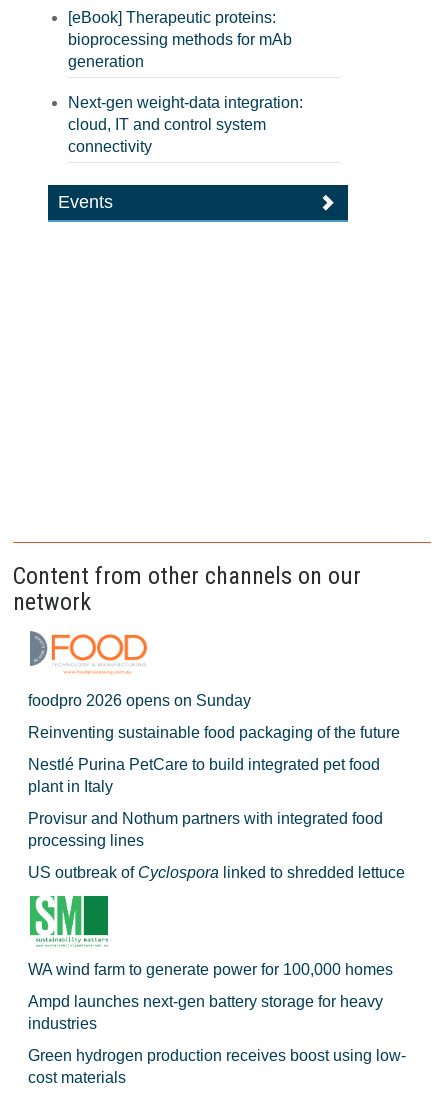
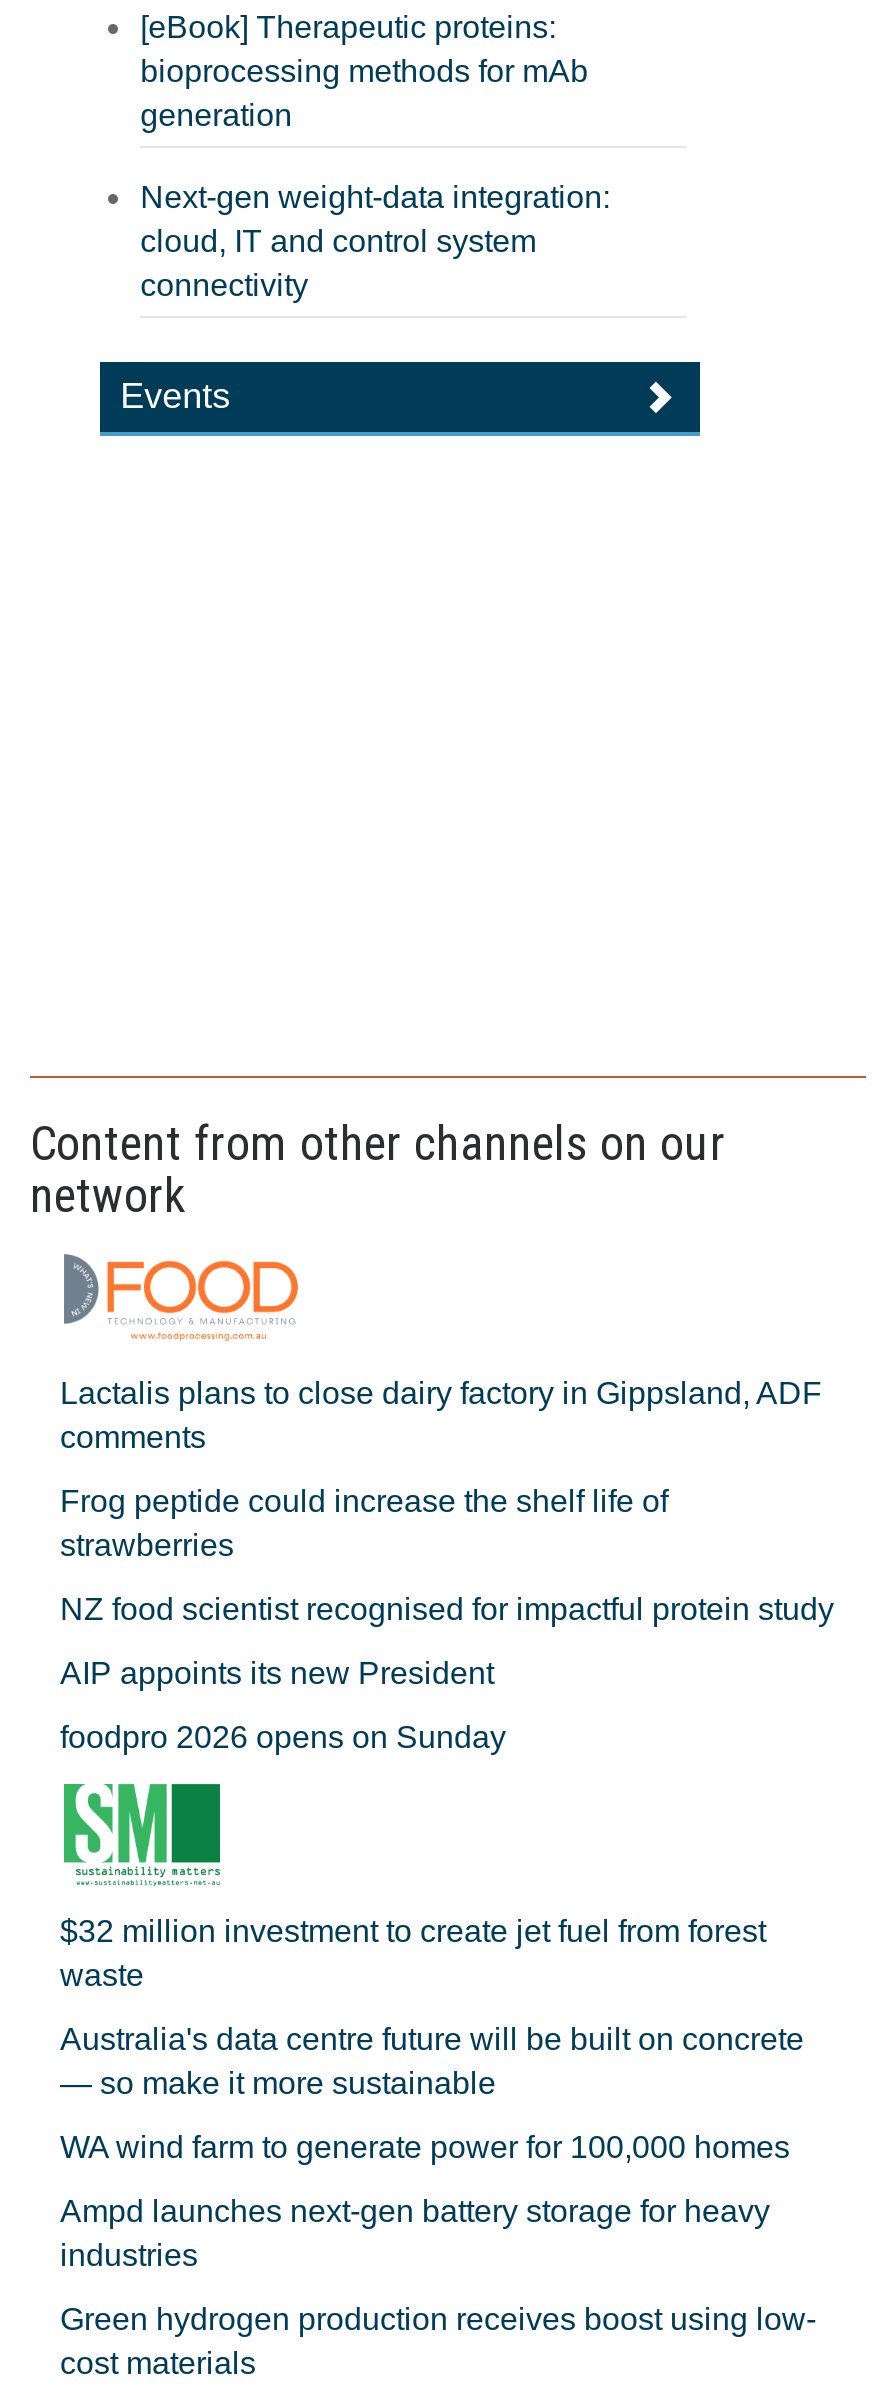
none -> [60,1376,834,1690] Lactalis plans to close dairy factory in Gippsland, ADF | comments | Frog peptide could increase the shelf life of | strawberries | NZ food scientist recognised for impactful protein study | AIP appoints its new President
moved [28,692,251,709] -> [60,1720,506,1754]: foodpro 2026 opens on Sunday
[28,724,405,881] Reinventing sustainable food packaging of the future | Nestlé Purina PetCare to build integrated pet food | plant in Italy | Provisur and Nothum partners with integrated food | processing lines | US outbreak of Cyclospora linked to shredded lettuce -> [60,1914,804,2100] $32 million investment to create jet fuel from forest | waste | Australia's data centre future will be built on concrete | — so make it more sustainable

